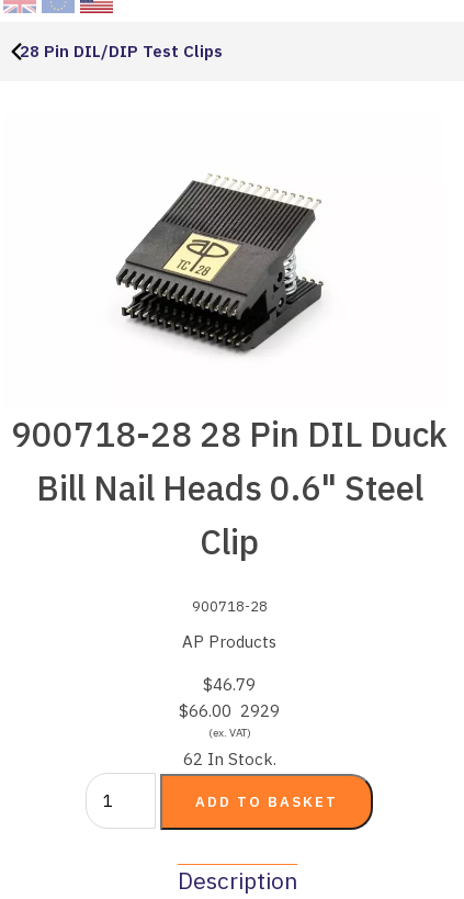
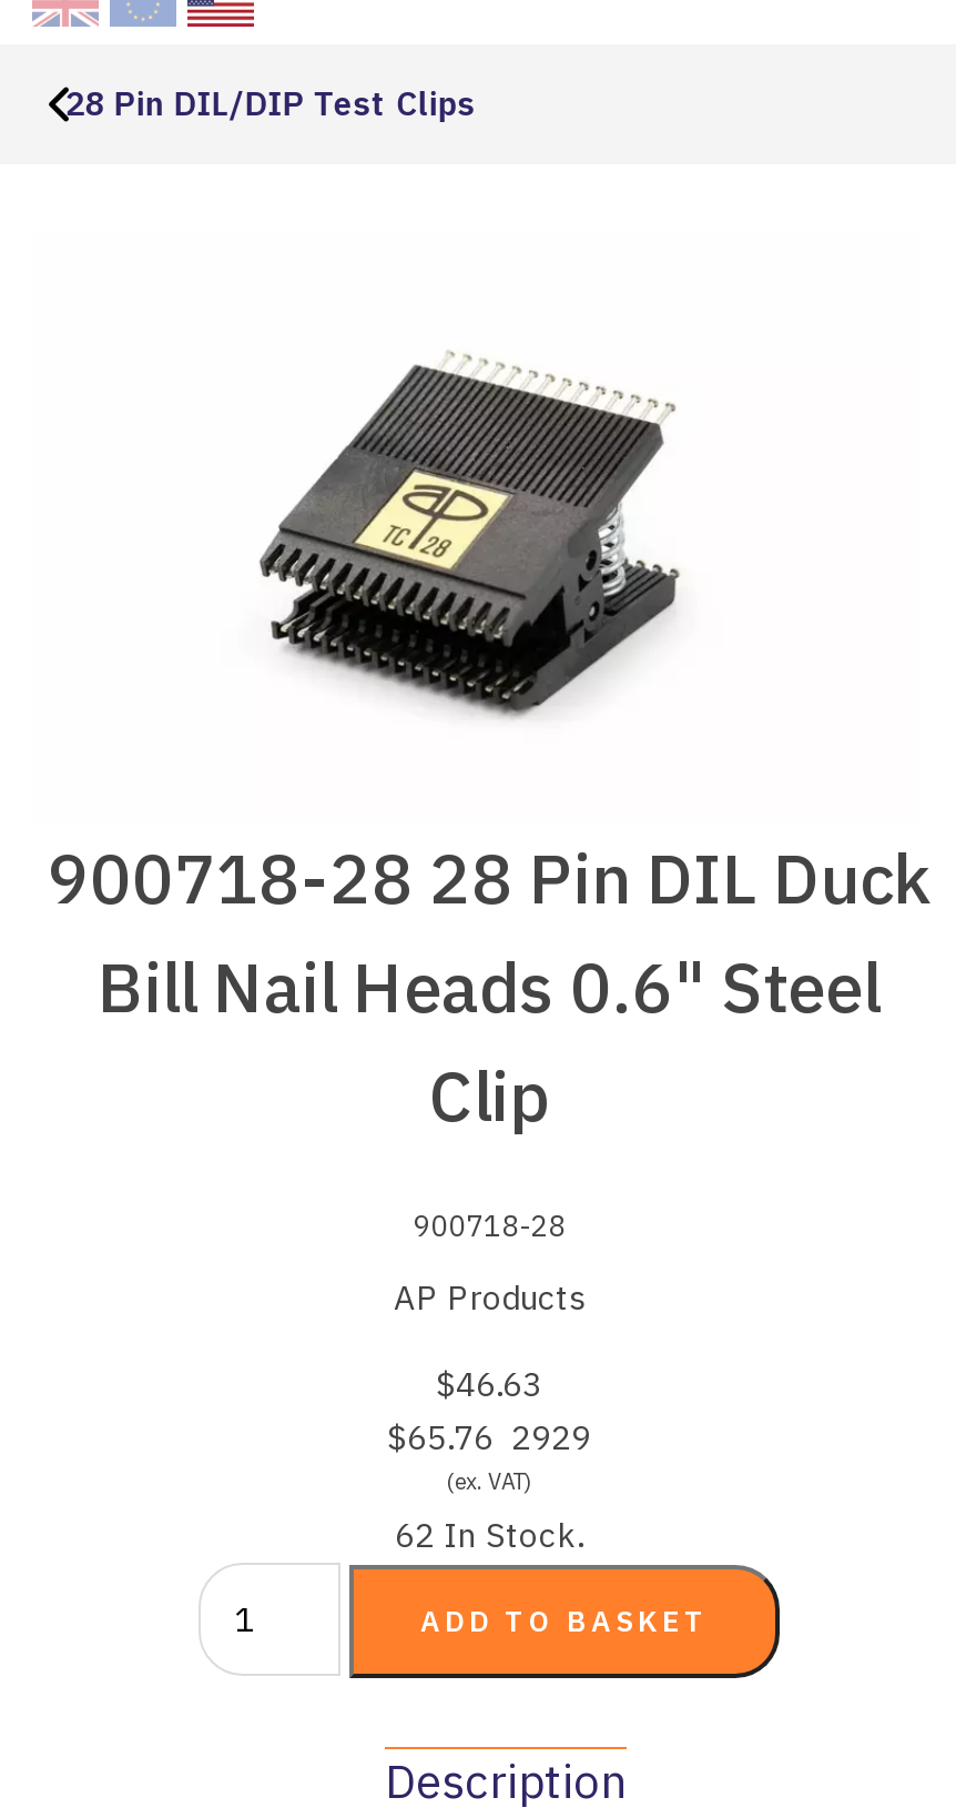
[203,674,256,695] $46.79 -> [436,1363,542,1406] $46.63
[179,701,280,721] $66.00 2929 -> [387,1417,591,1459] $65.76 2929

